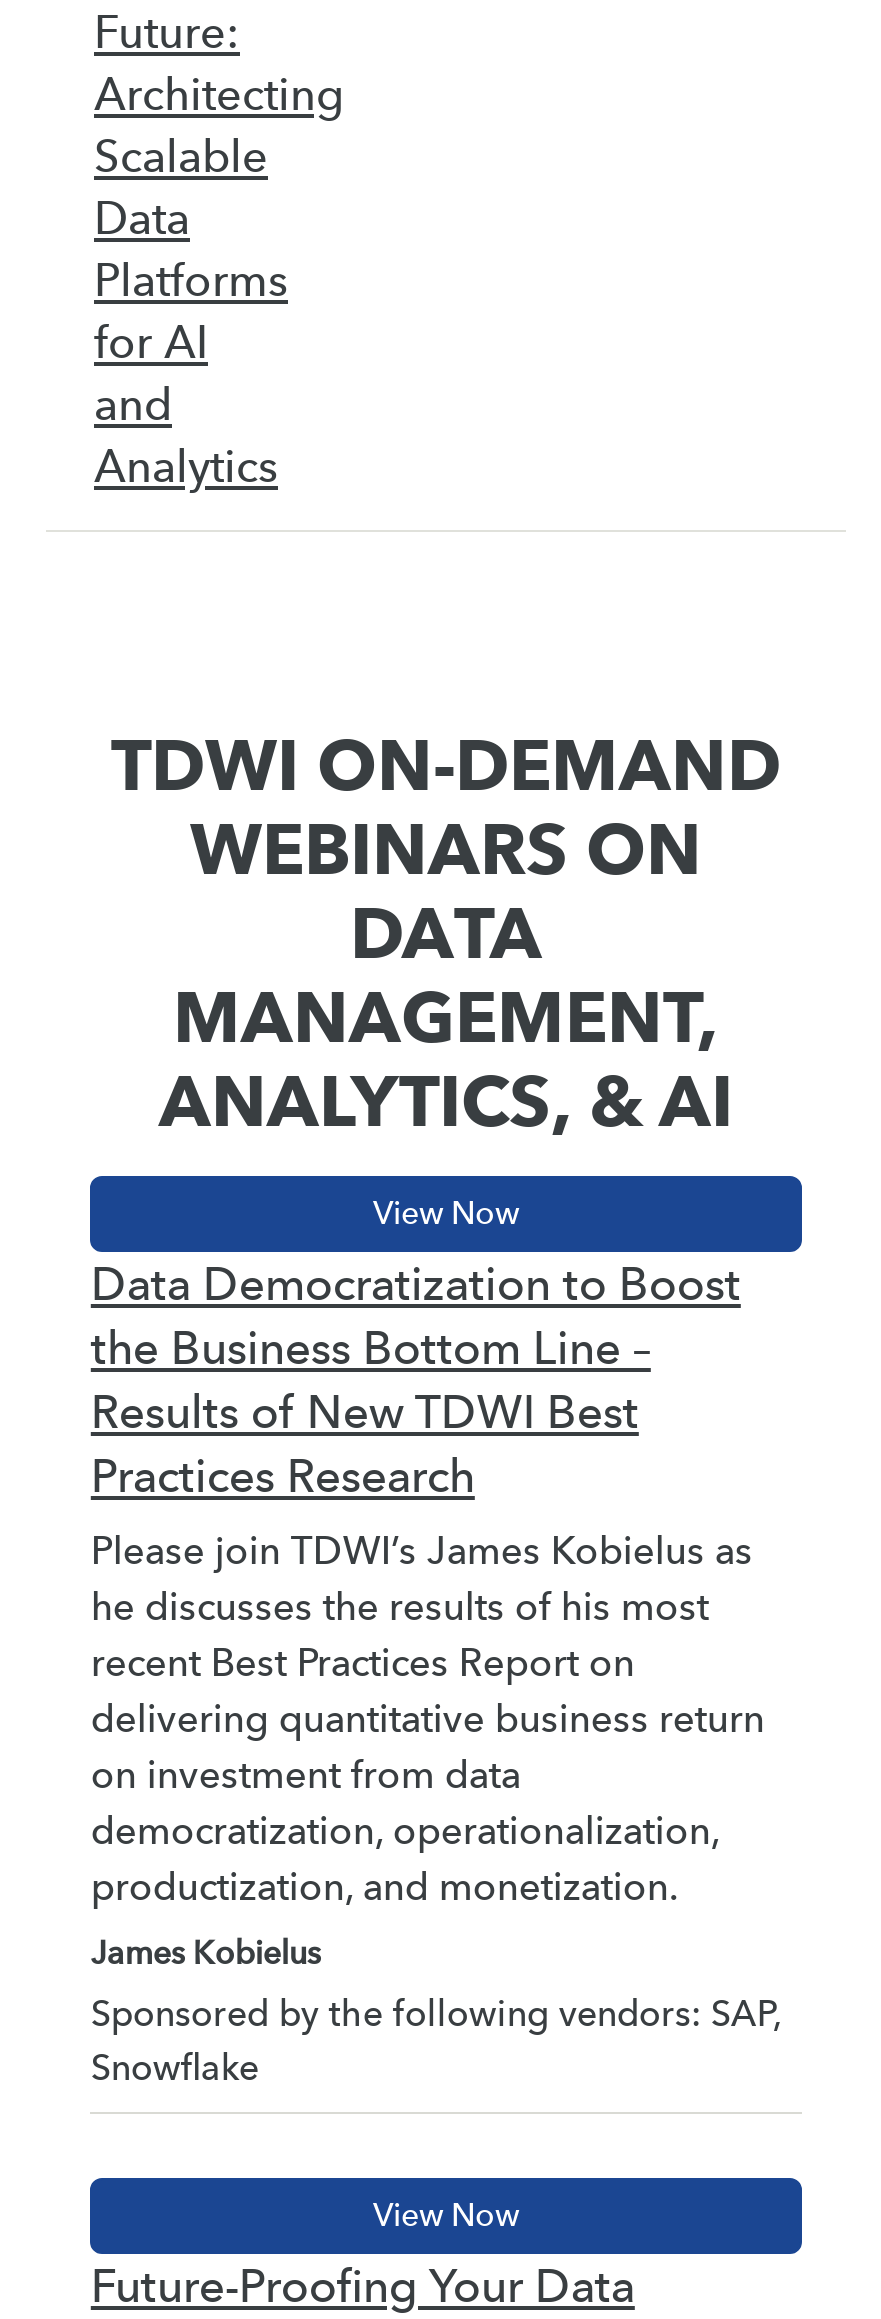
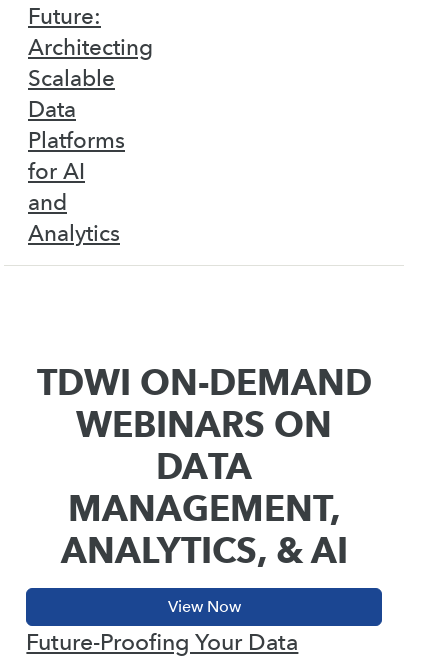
[91,1255,781,2090] Data Democratization to Boost | the Business Bottom Line – | Results of New TDWI Best | Practices Research | Please join TDWI’s James Kobielus as | he discusses the results of his most | recent Best Practices Report on | delivering quantitative business return | on investment from data | democratization, operationalization, | productization, and monetization. | James Kobielus | Sponsored by the following vendors: SAP, | Snowflake -> none

